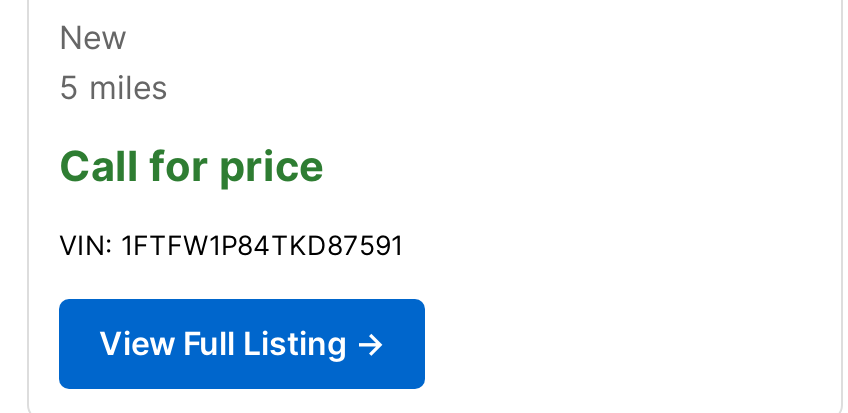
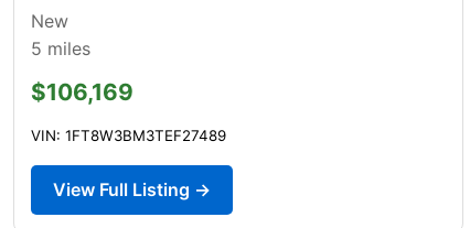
[59,141,323,191] Call for price -> [31,78,133,106] $106,169
[59,229,403,261] VIN: 1FTFW1P84TKD87591 -> [31,127,226,144] VIN: 1FT8W3BM3TEF27489

